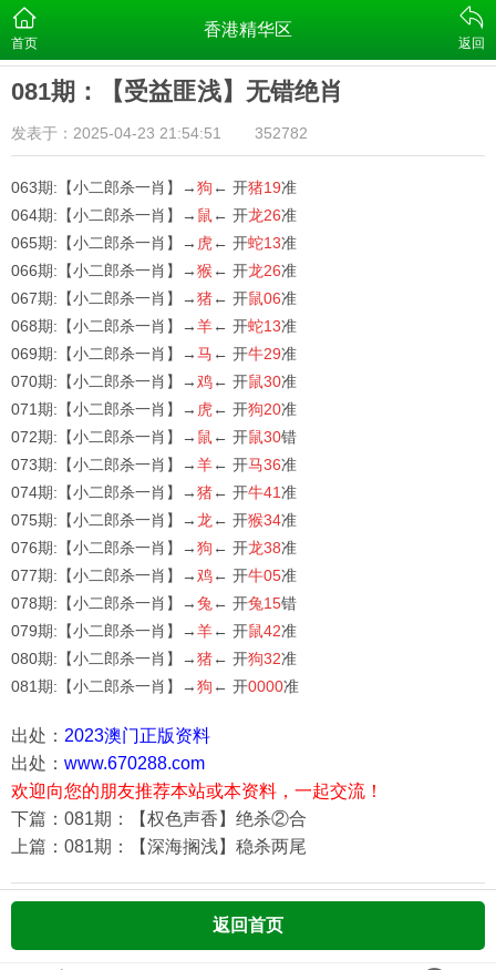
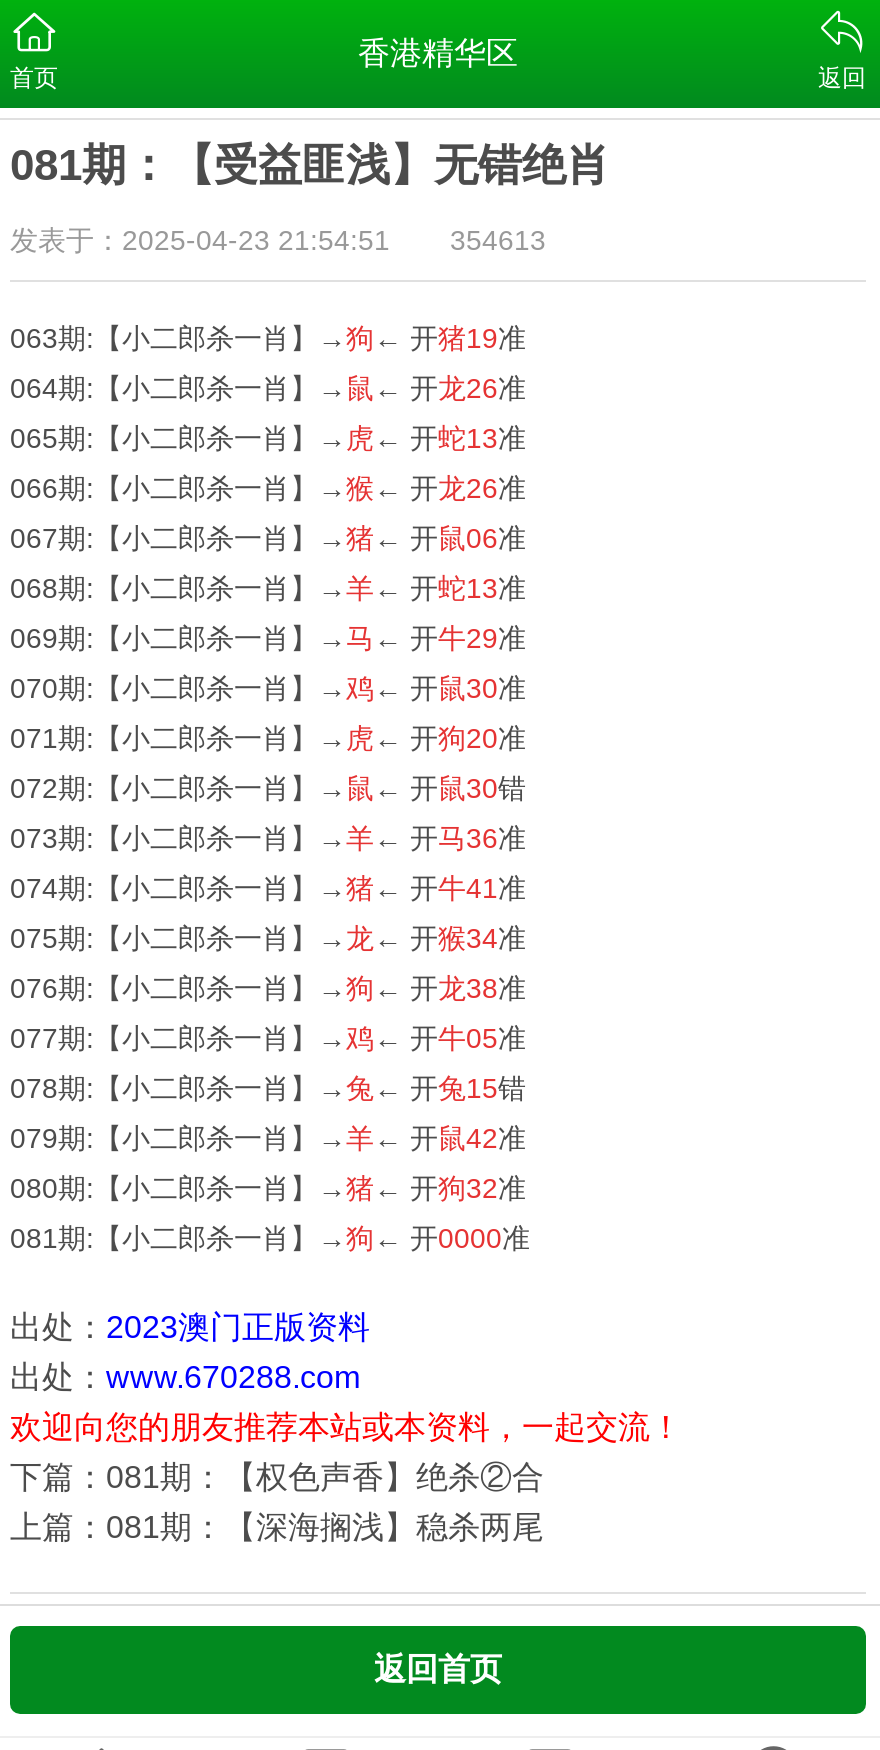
[11,124,308,142] 发表于：2025-04-23 21:54:51 352782 -> [10,224,546,256] 发表于：2025-04-23 21:54:51 354613

